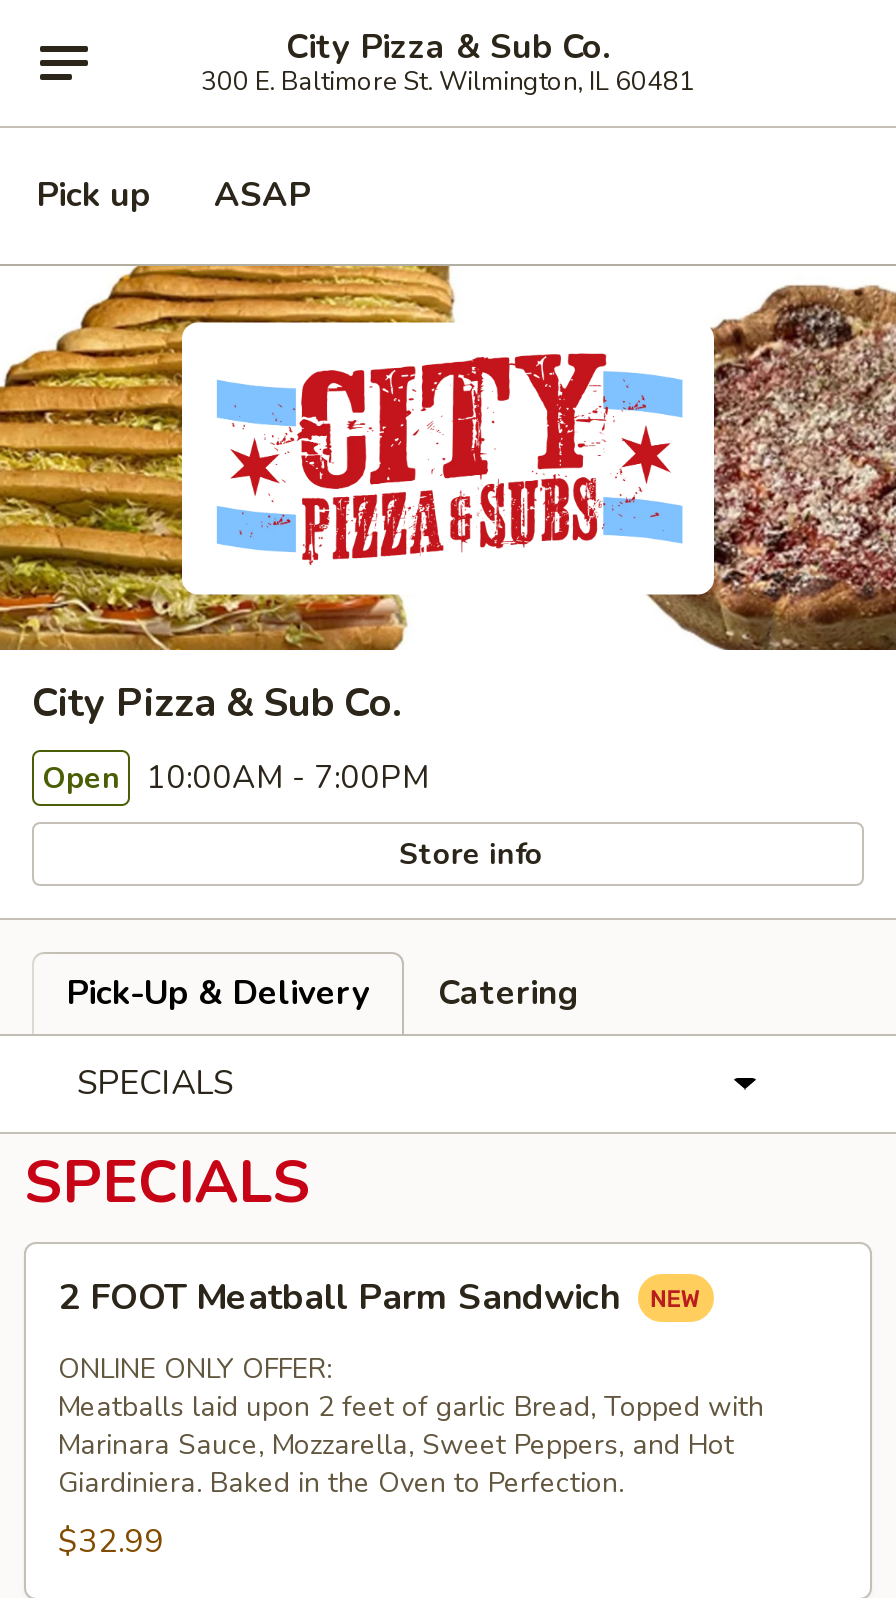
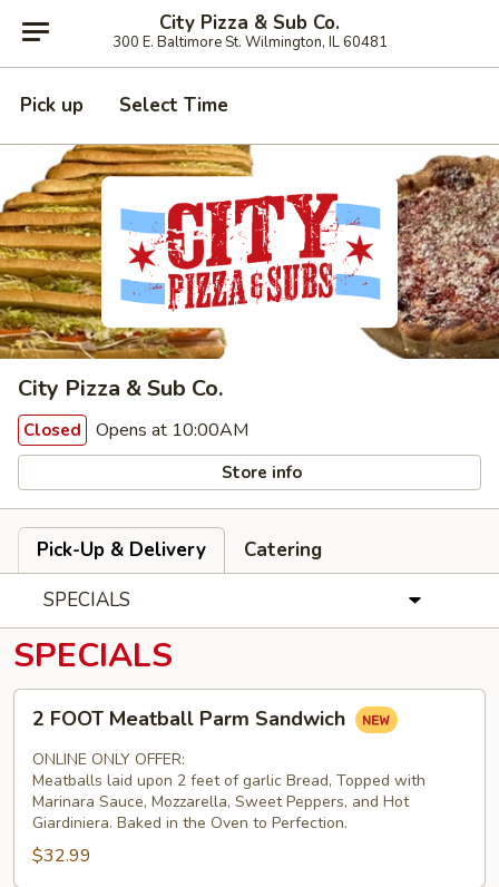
[214,172,310,218] ASAP -> [119,92,228,118] Select Time
[42,756,430,800] Open 10:00AM - 7:00PM -> [23,418,248,442] Closed Opens at 10:00AM

